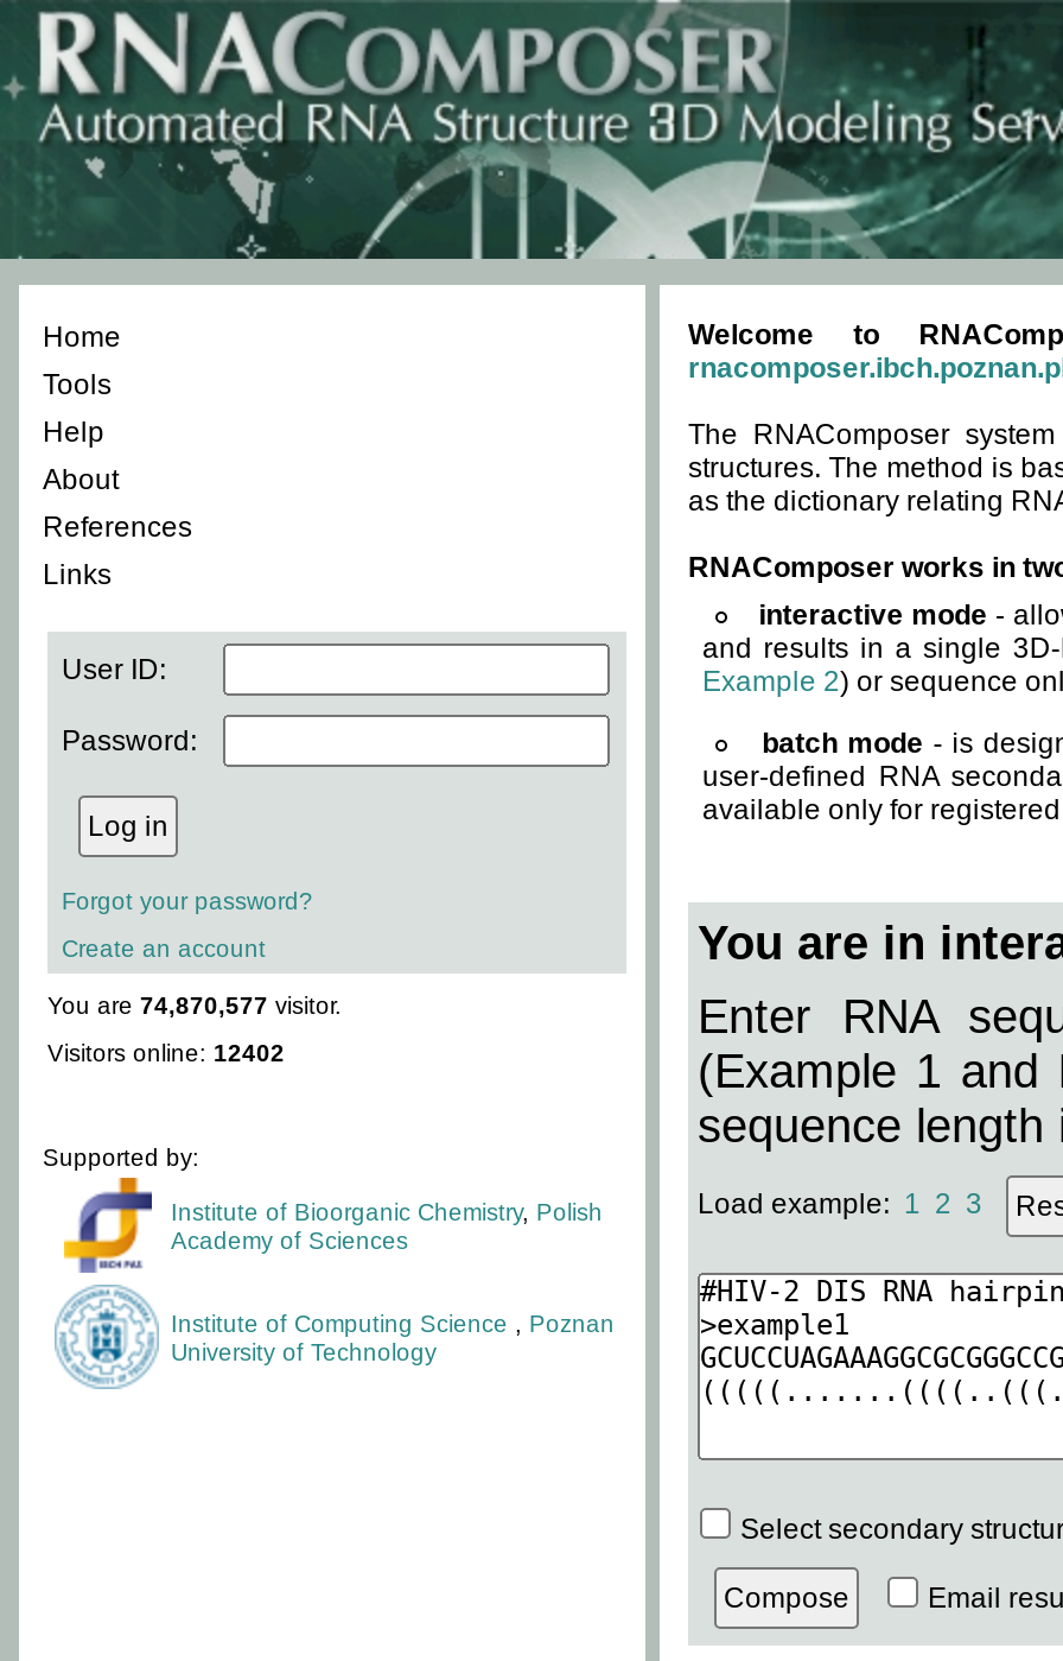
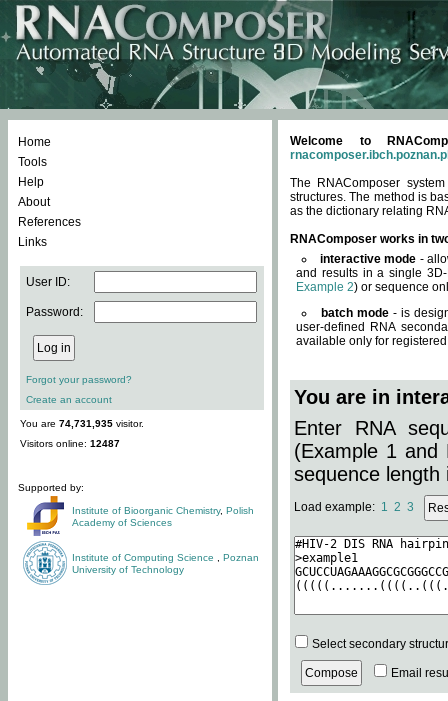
[47,993,342,1019] You are 74,870,577 visitor. -> [20,418,144,429] You are 74,731,935 visitor.
[47,1040,285,1066] Visitors online: 12402 -> [20,438,120,449] Visitors online: 12487

